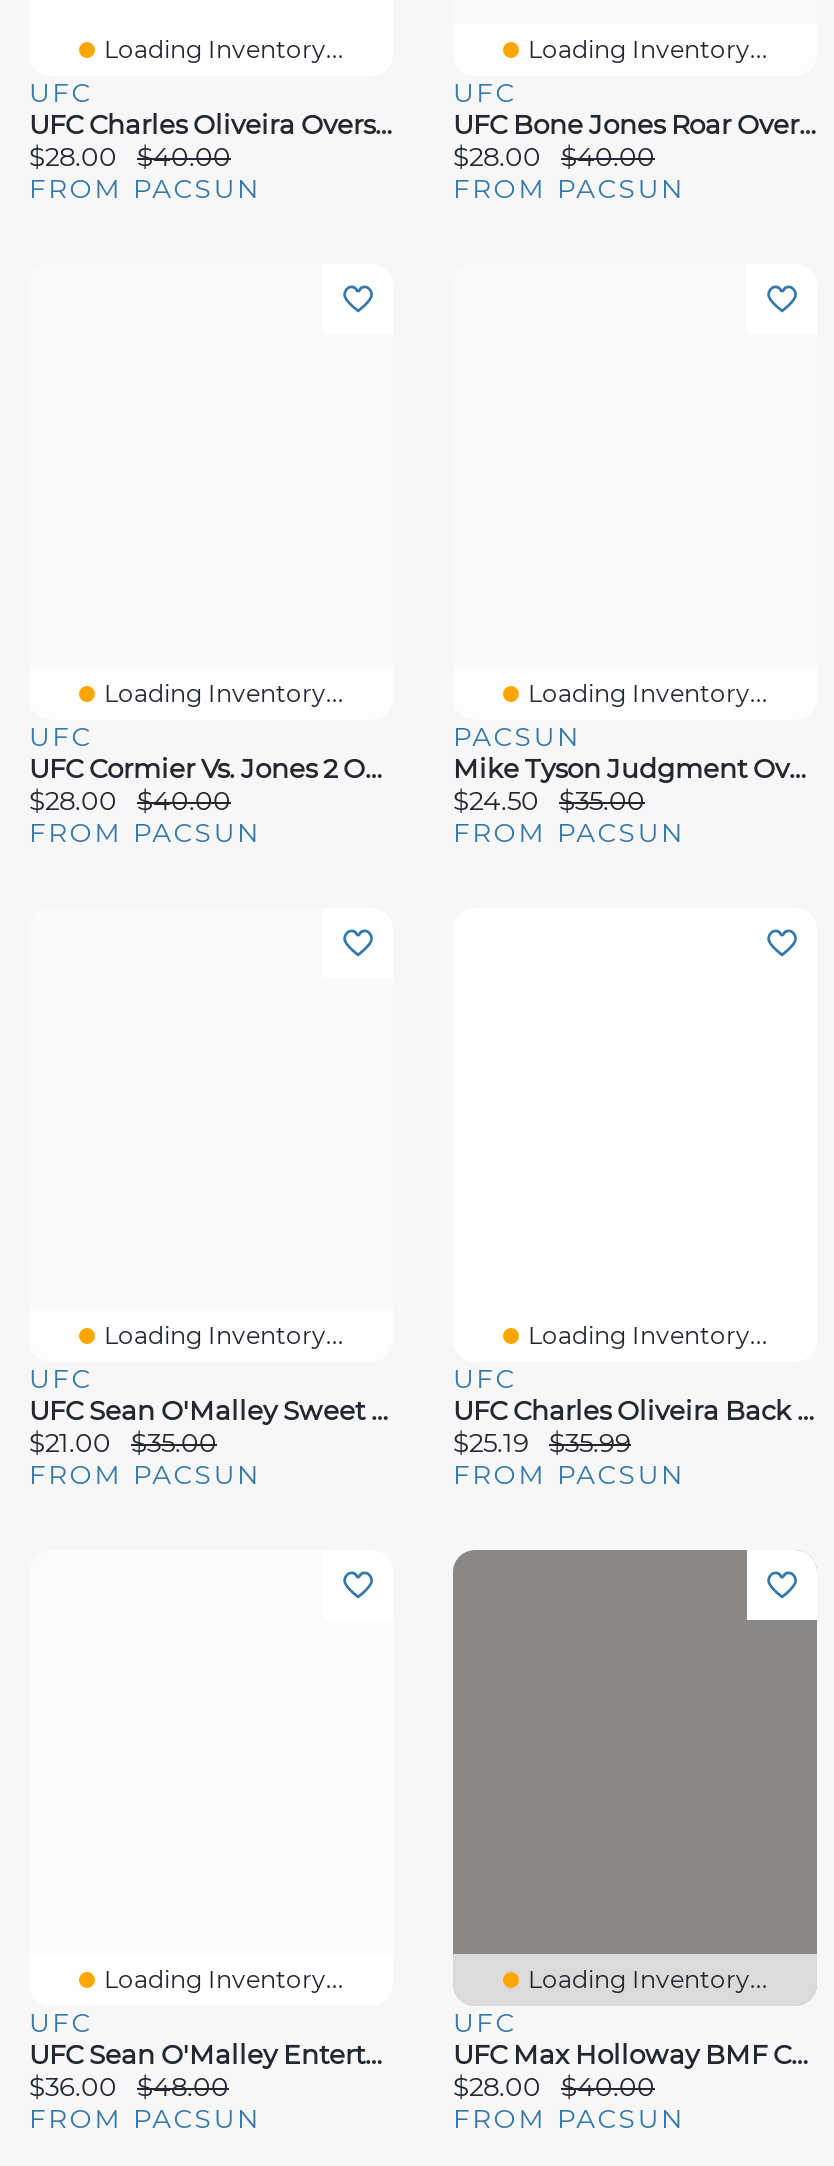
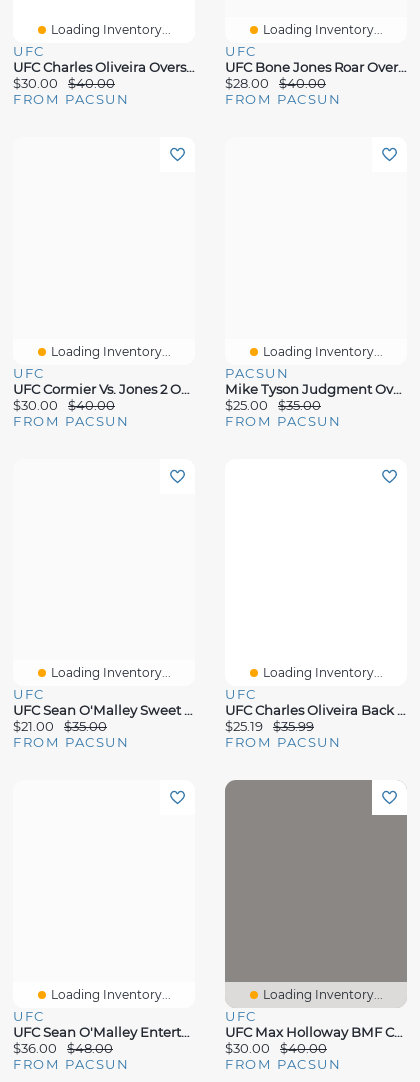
[29,140,117,172] $28.00 -> [13,75,58,91] $30.00
[29,783,231,815] $28.00 $40.00 -> [13,396,115,412] $30.00 $40.00
[453,783,645,815] $24.50 $35.00 -> [225,396,321,412] $25.00 $35.00
[453,2069,655,2101] $28.00 $40.00 -> [225,1039,327,1055] $30.00 $40.00

